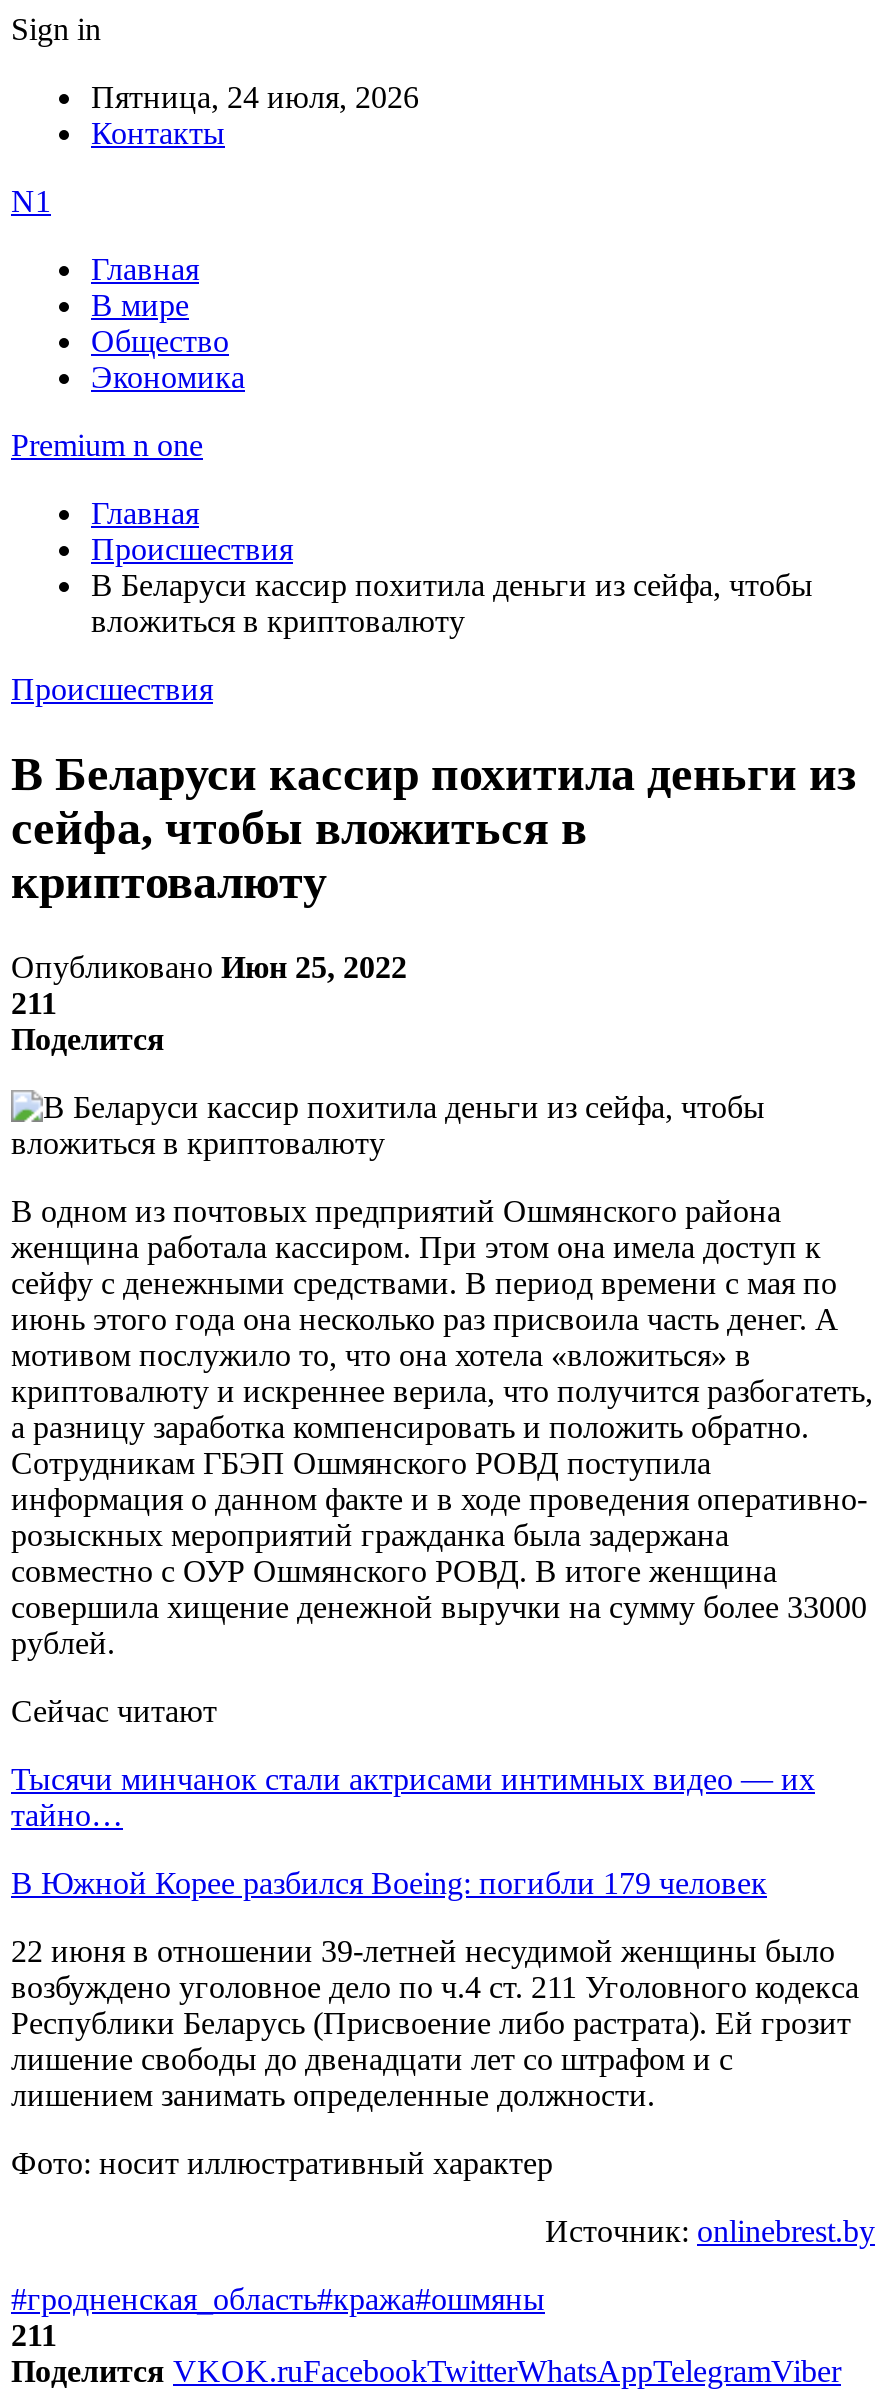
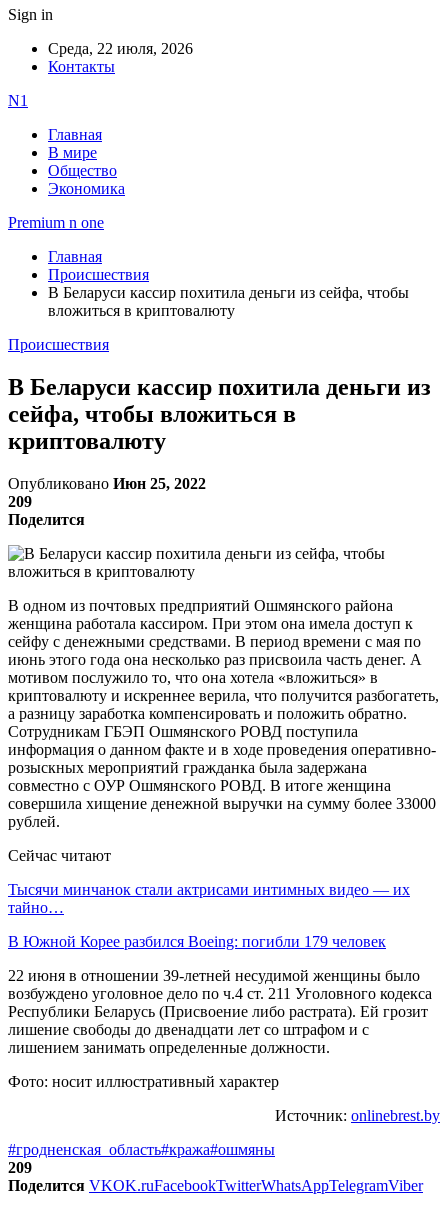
[91,80,419,114] Пятница, 24 июля, 2026 -> [48,40,193,57] Среда, 22 июля, 2026
[11,986,57,1020] 211 -> [8,493,32,510] 209
[11,2318,57,2352] 211 -> [8,1159,32,1176] 209

